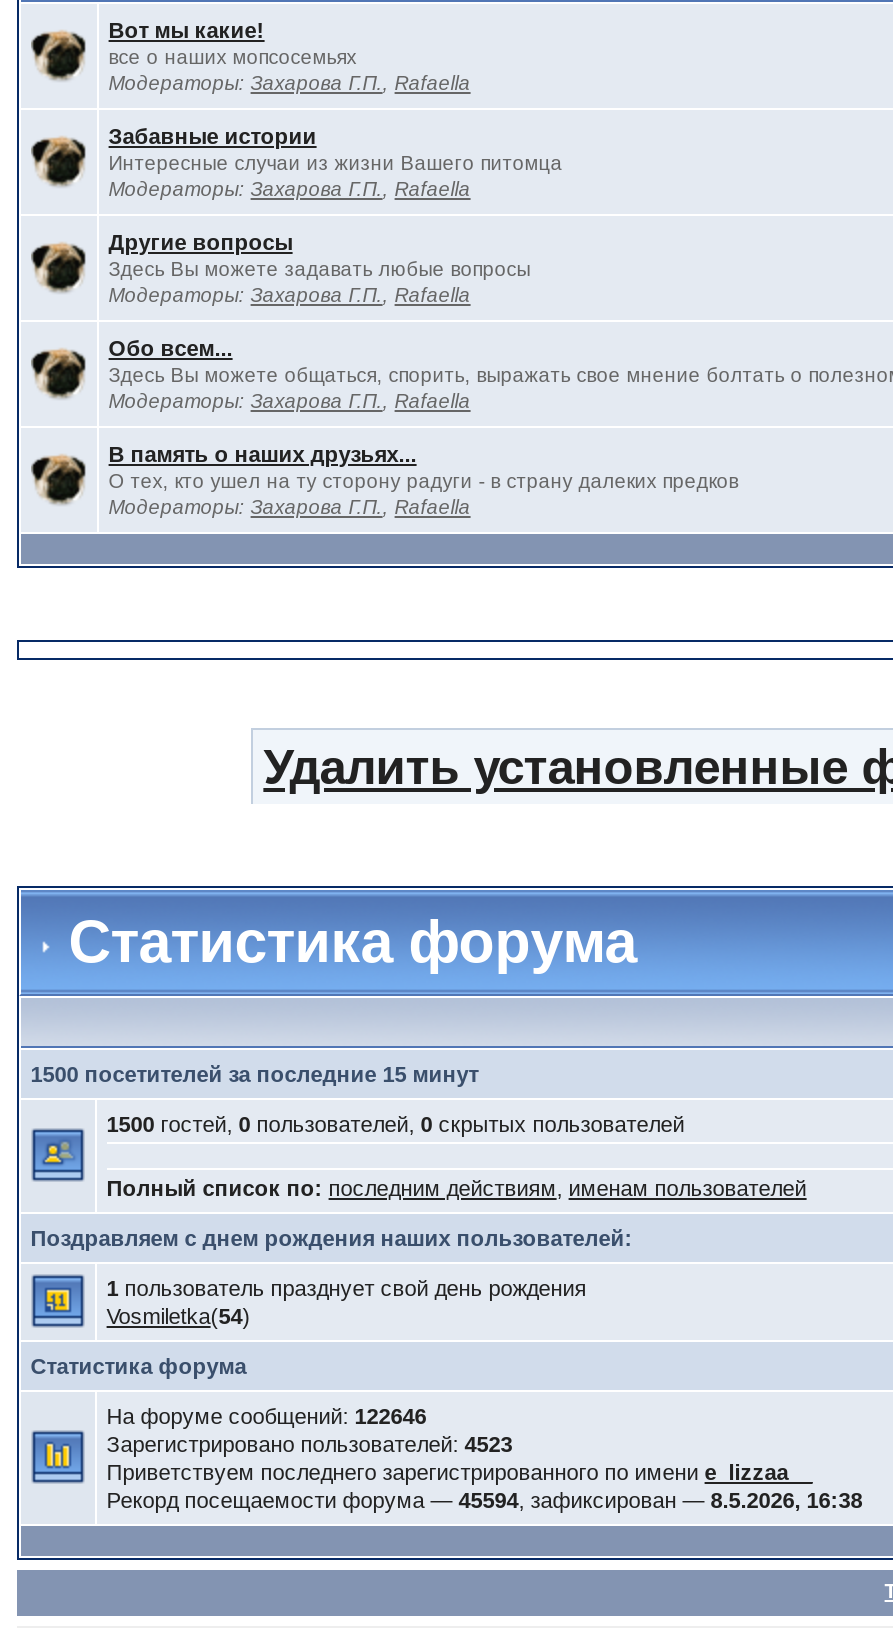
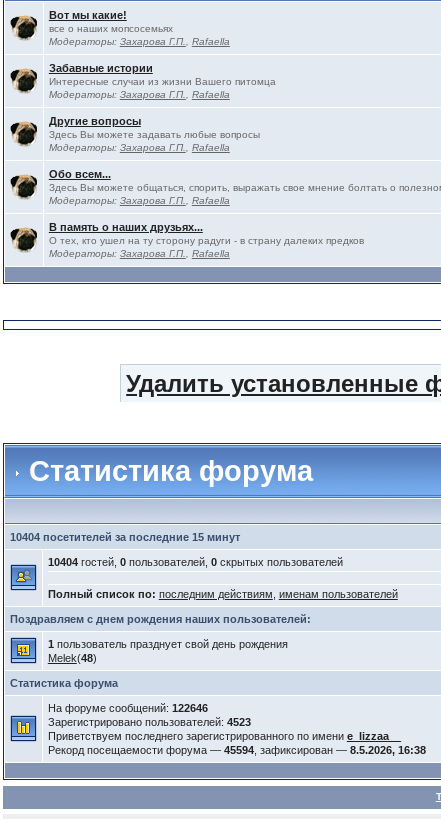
[31,1062,479,1086] 1500 посетителей за последние 15 минут -> [10,531,240,543] 10404 посетителей за последние 15 минут
[107,1112,685,1136] 1500 гостей, 0 пользователей, 0 скрытых пользователей -> [48,556,343,568] 10404 гостей, 0 пользователей, 0 скрытых пользователей
[107,1304,251,1328] Vosmiletka(54) -> [48,652,97,664] Melek(48)

